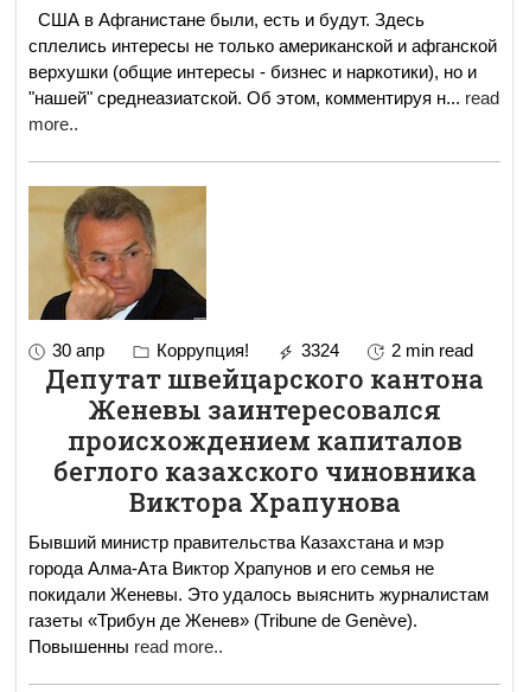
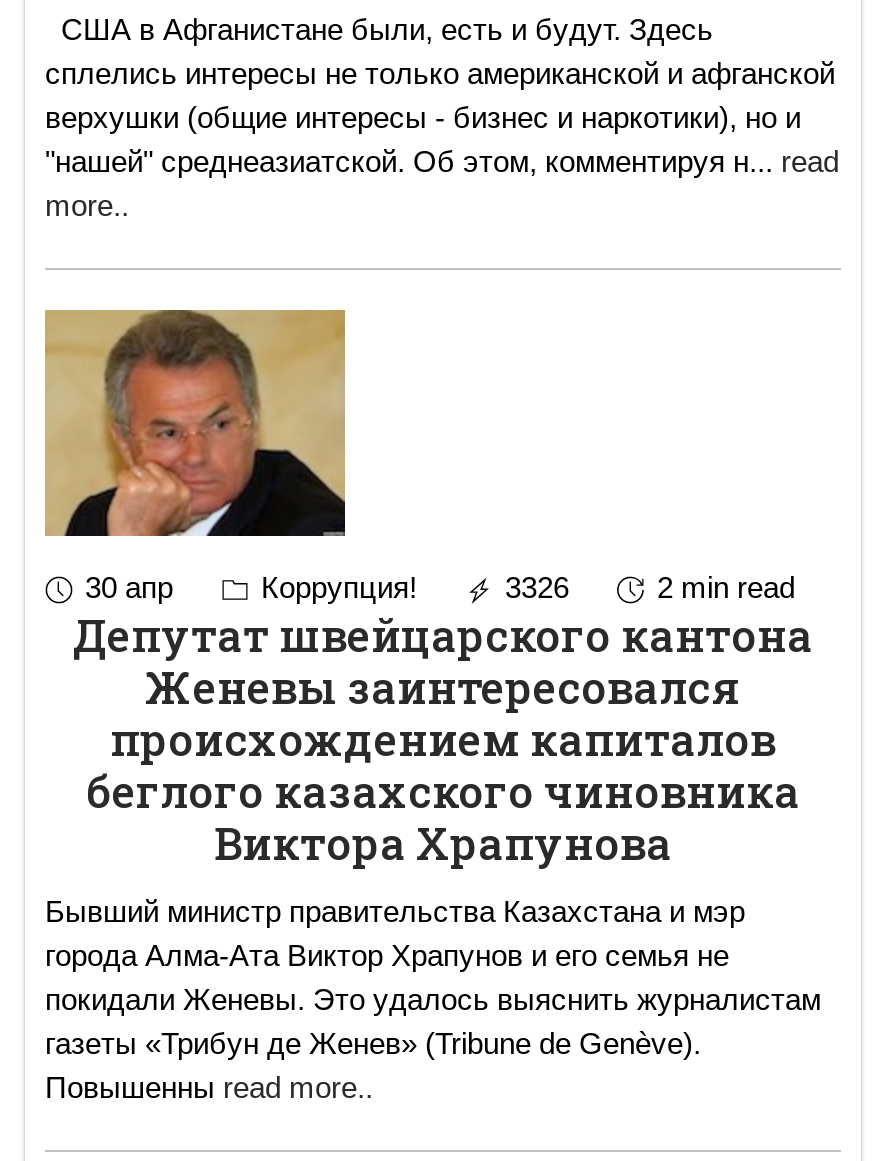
[296,340,339,360] 3324 -> [497,570,569,604] 3326

